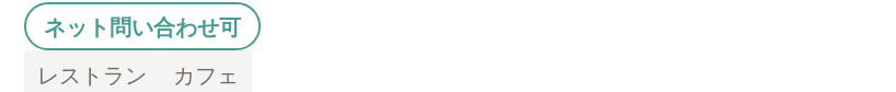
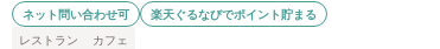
none -> [151,8,317,20] 楽天ぐるなびでポイント貯まる

